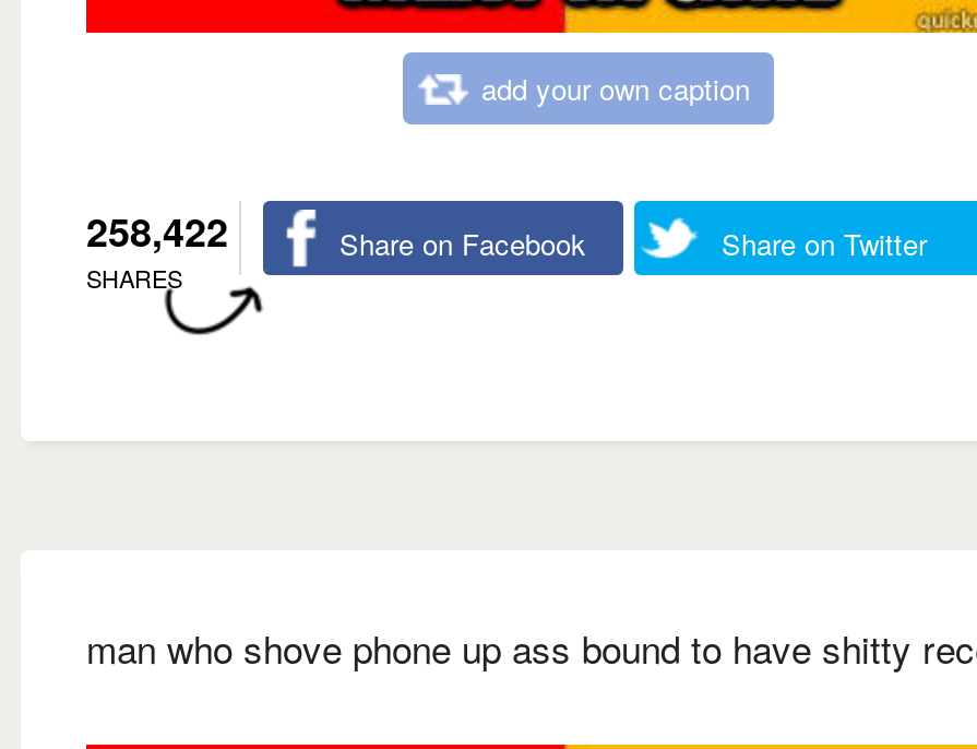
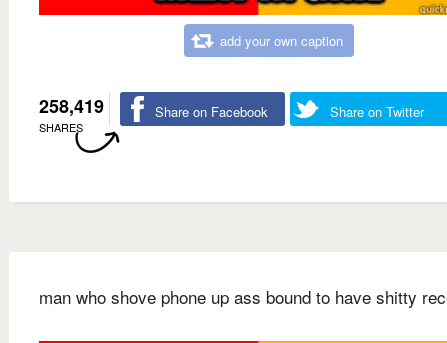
[86,202,228,259] 258,422 -> [39,92,104,118] 258,419

